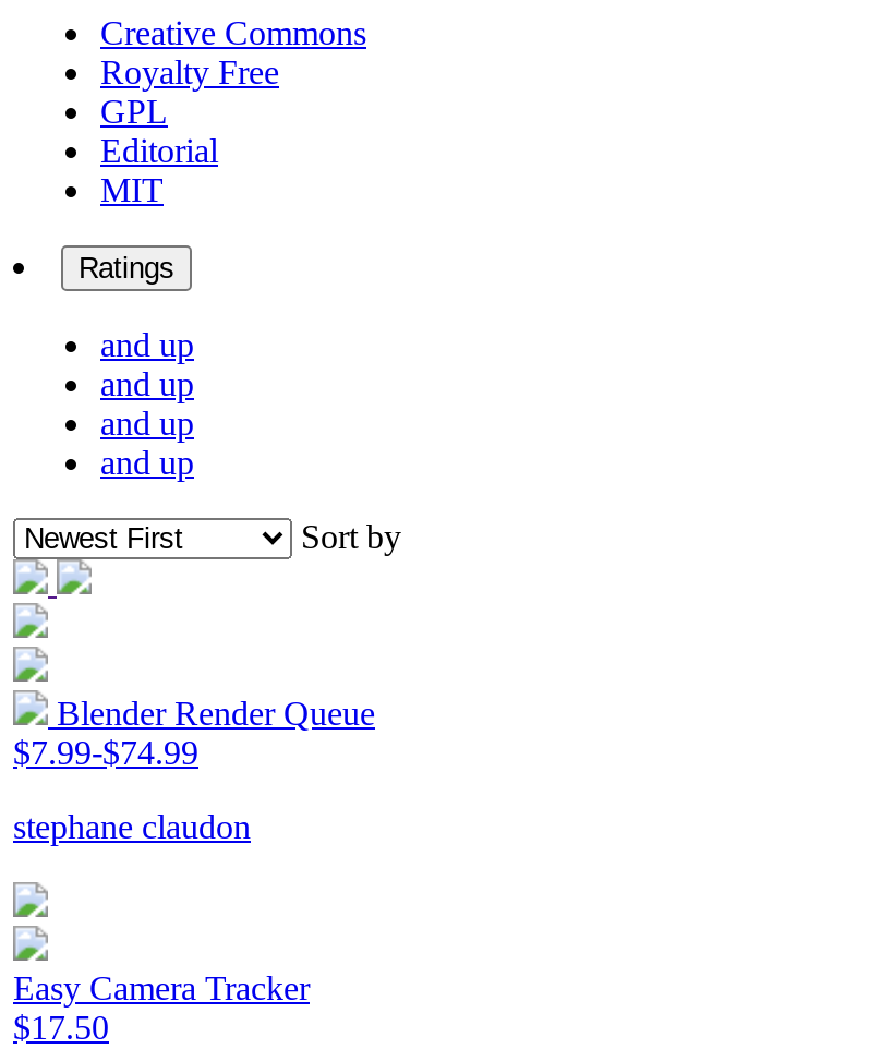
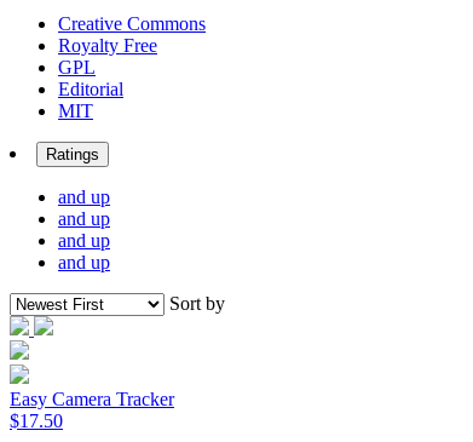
[13,695,375,845] Blender Render Queue | $7.99-$74.99 | stephane claudon -> none

